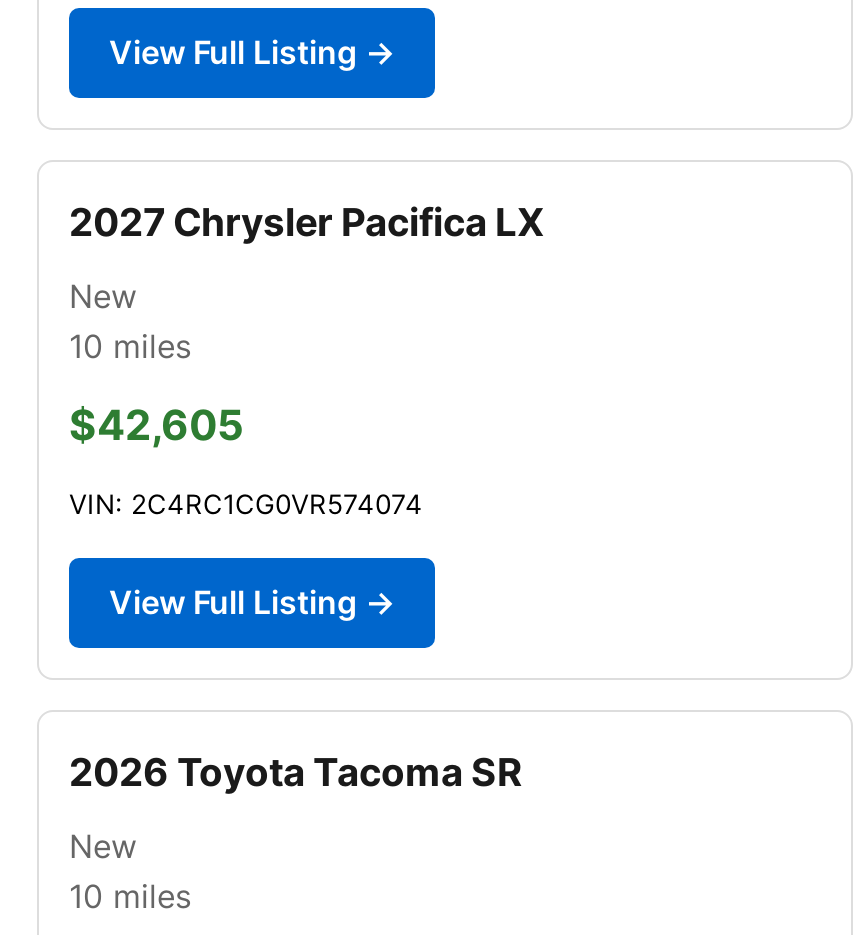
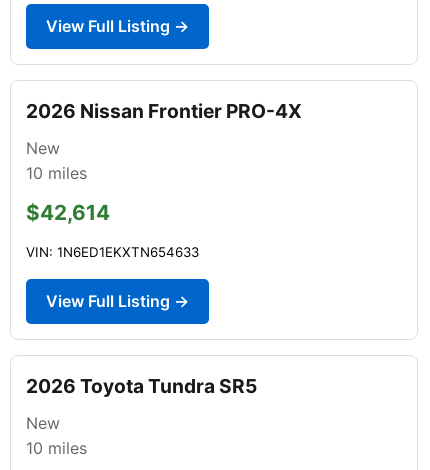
[69,198,545,246] 2027 Chrysler Pacifica LX -> [26,99,302,123] 2026 Nissan Frontier PRO-4X
[69,400,243,450] $42,605 -> [26,200,110,225] $42,614
[69,488,423,520] VIN: 2C4RC1CG0VR574074 -> [26,244,199,260] VIN: 1N6ED1EKXTN654633
[69,748,523,796] 2026 Toyota Tacoma SR -> [26,374,257,398] 2026 Toyota Tundra SR5

